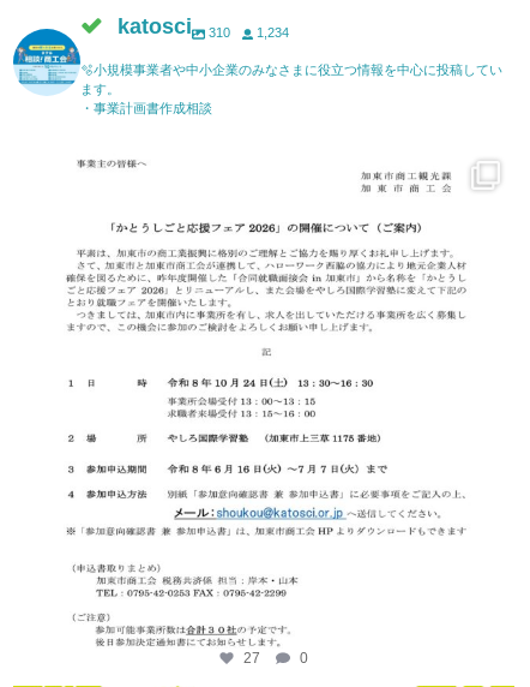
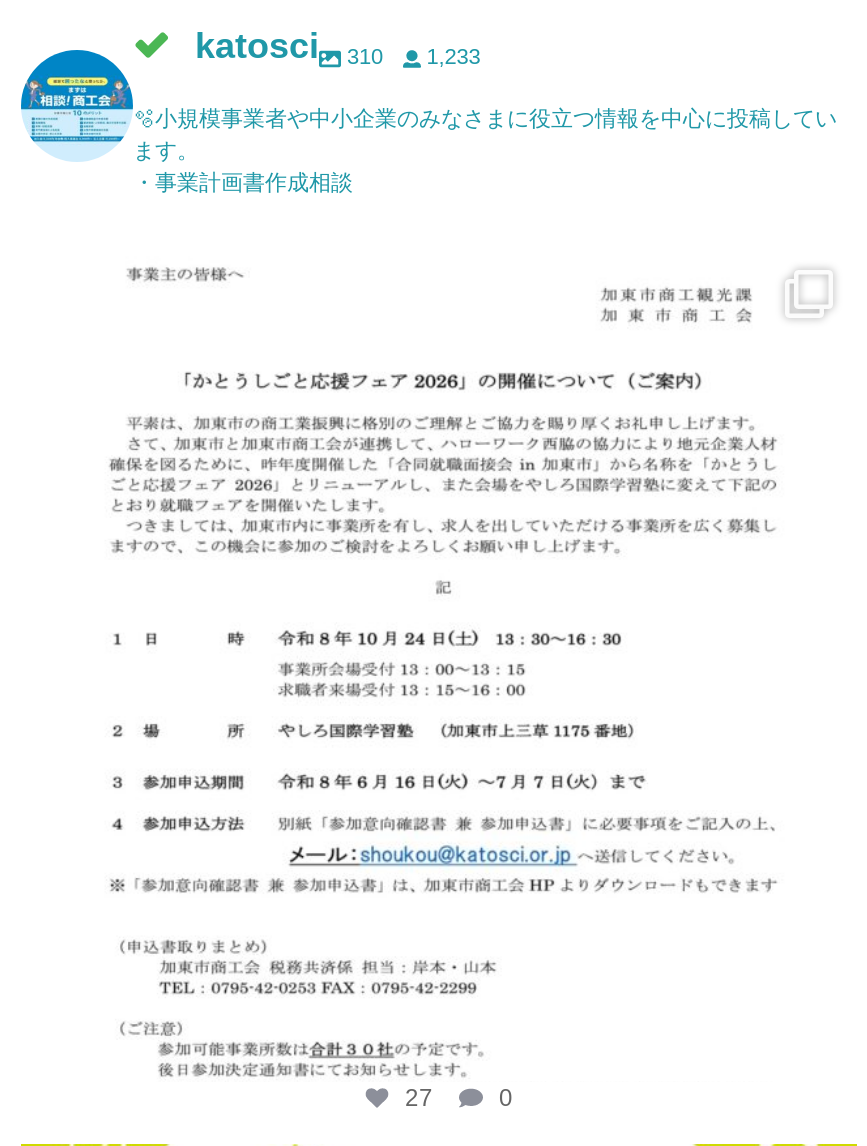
[112,15,289,40] katosci 310 1,234 -> [185,27,481,69] katosci 310 1,233

